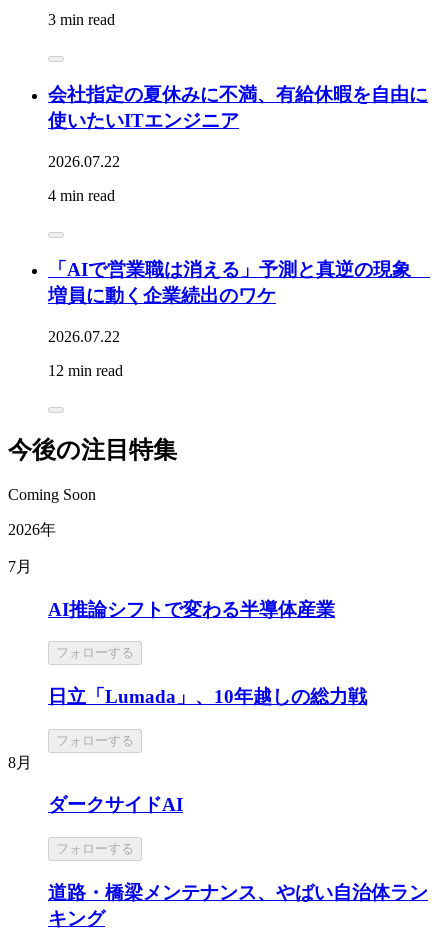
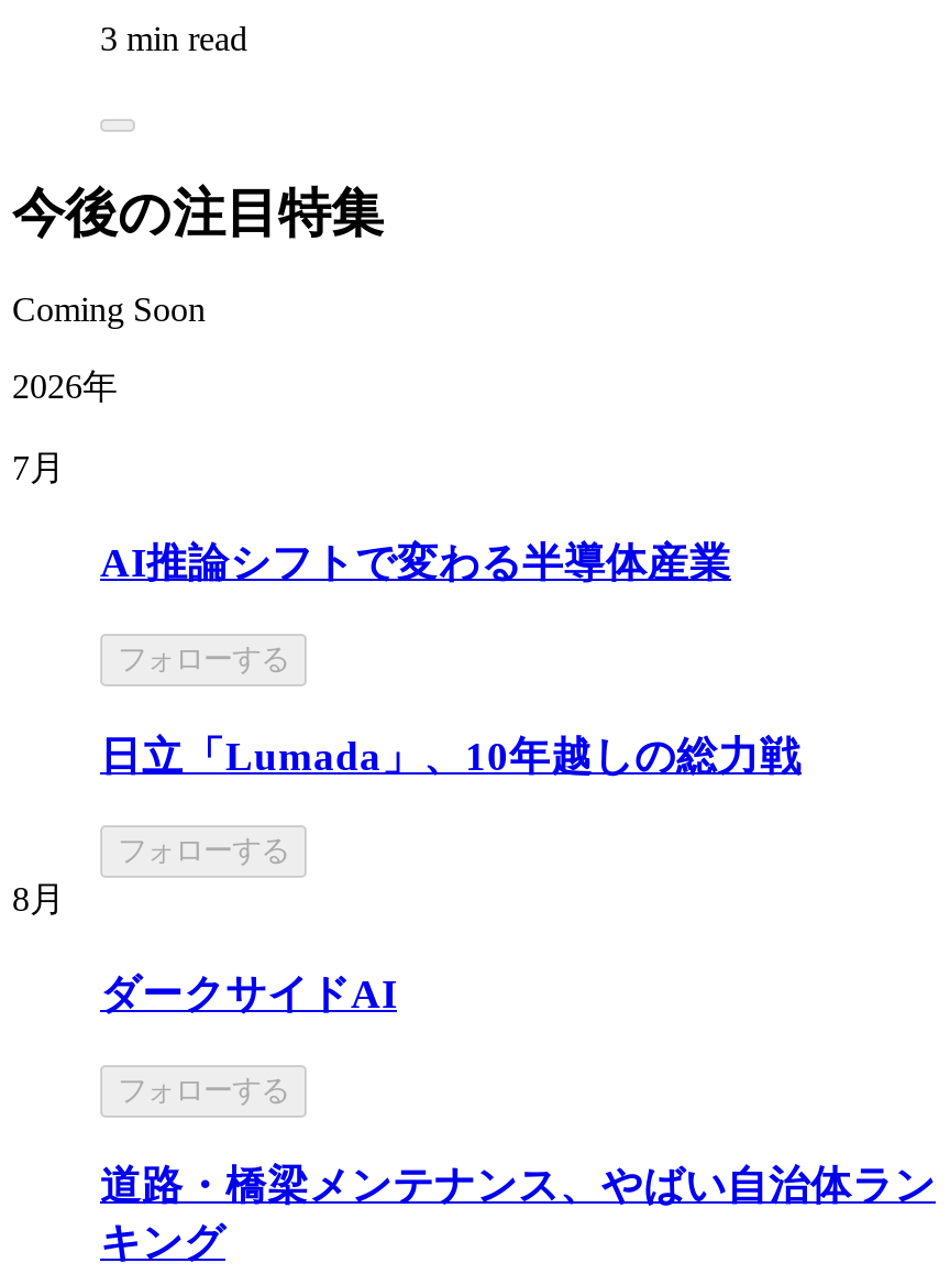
[48,84,428,204] 会社指定の夏休みに不満、有給休暇を自由に | 使いたいITエンジニア | 2026.07.22 | 4 min read -> none
[48,259,430,379] 「AIで営業職は消える」予測と真逆の現象 | 増員に動く企業続出のワケ | 2026.07.22 | 12 min read -> none

